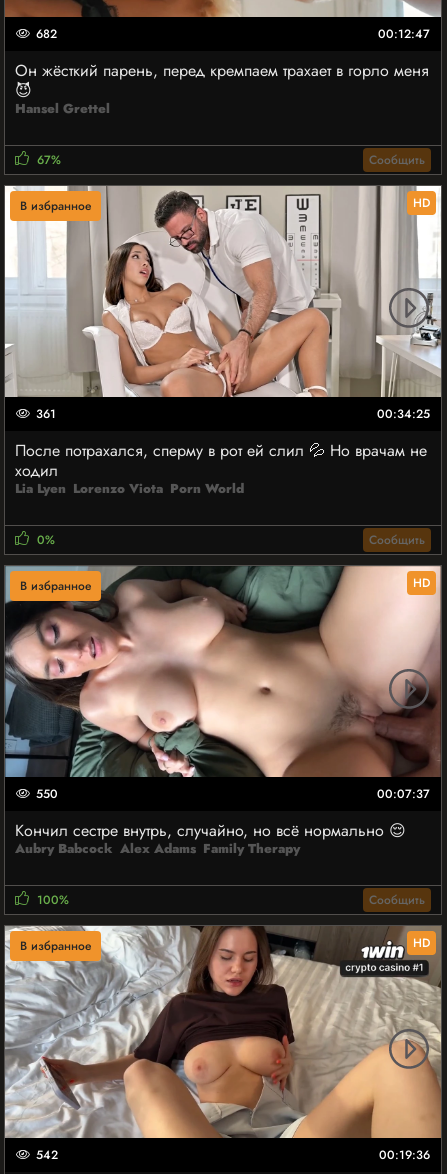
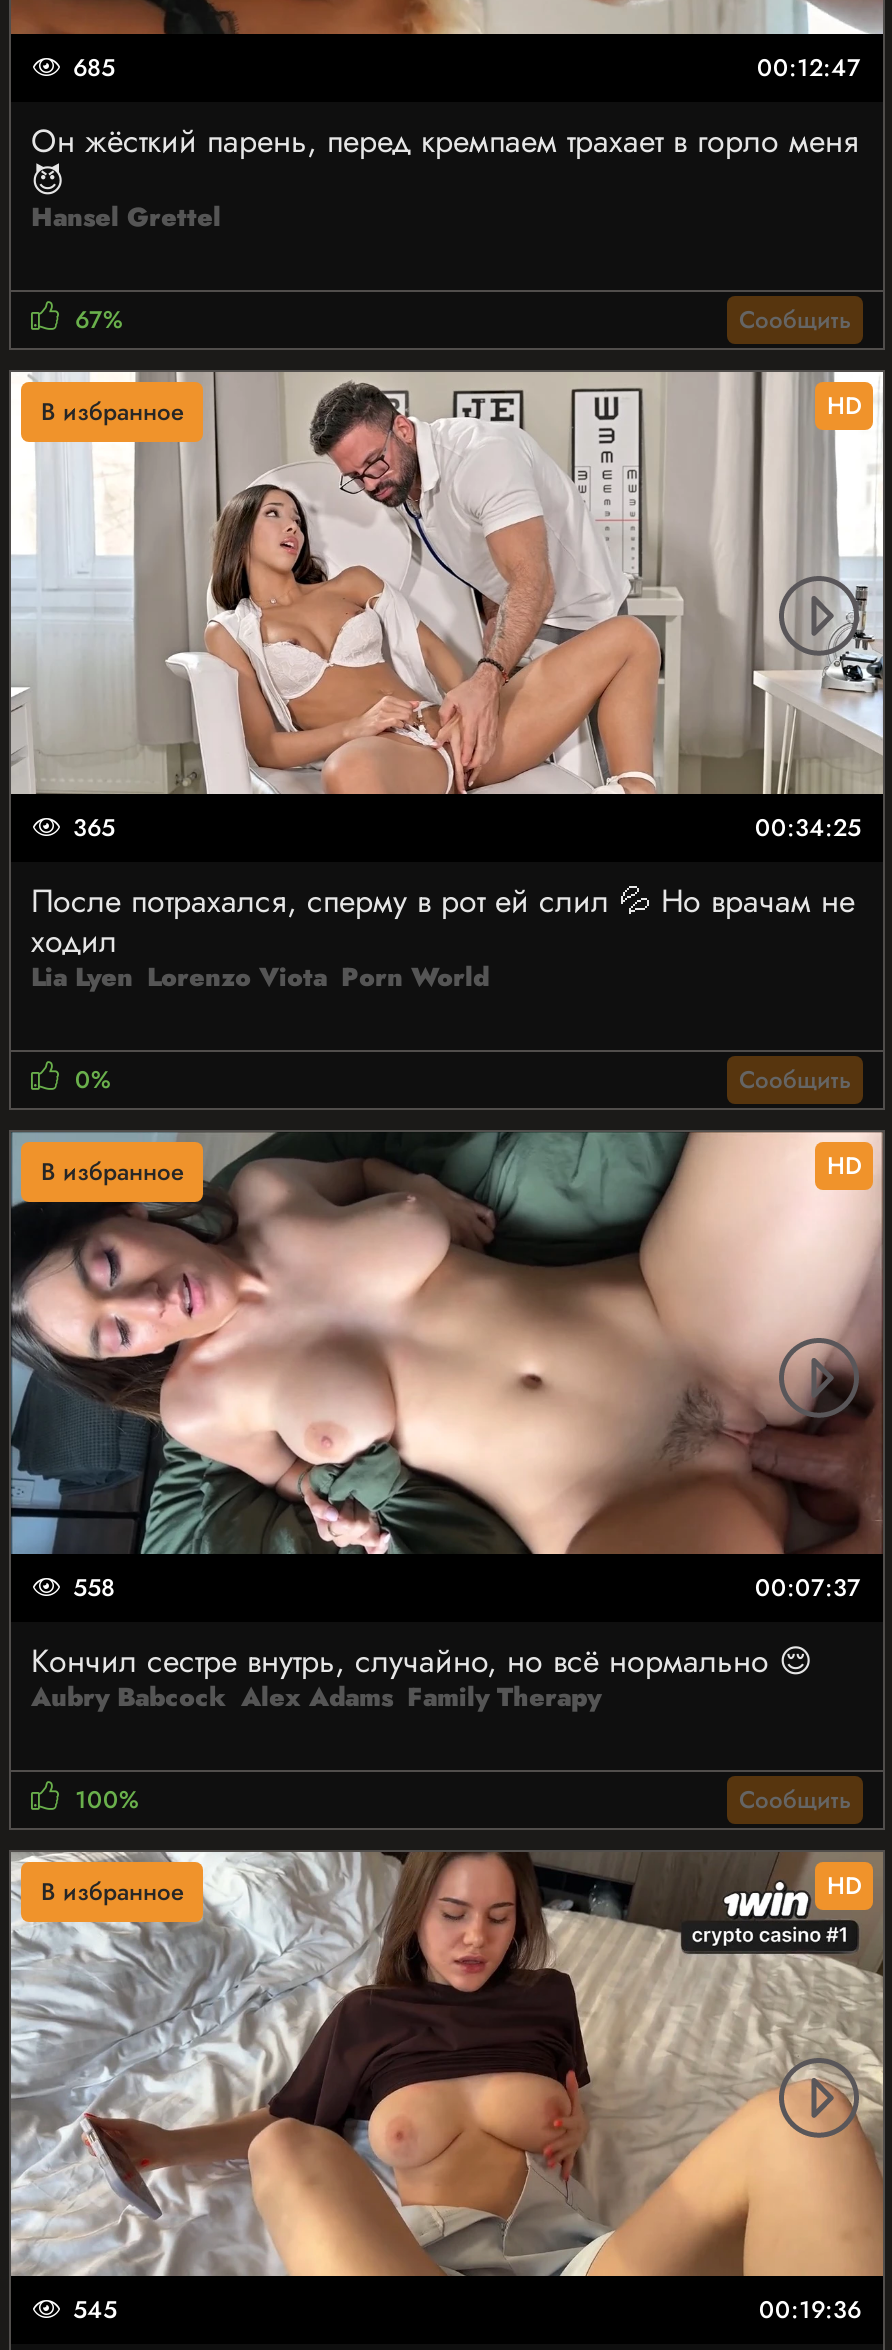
[36,25,57,43] 682 -> [73,50,115,86] 685
[36,405,56,423] 361 -> [73,810,115,846] 365
[36,785,58,803] 550 -> [73,1570,115,1606] 558
[36,1145,58,1163] 542 -> [73,2291,117,2327] 545

